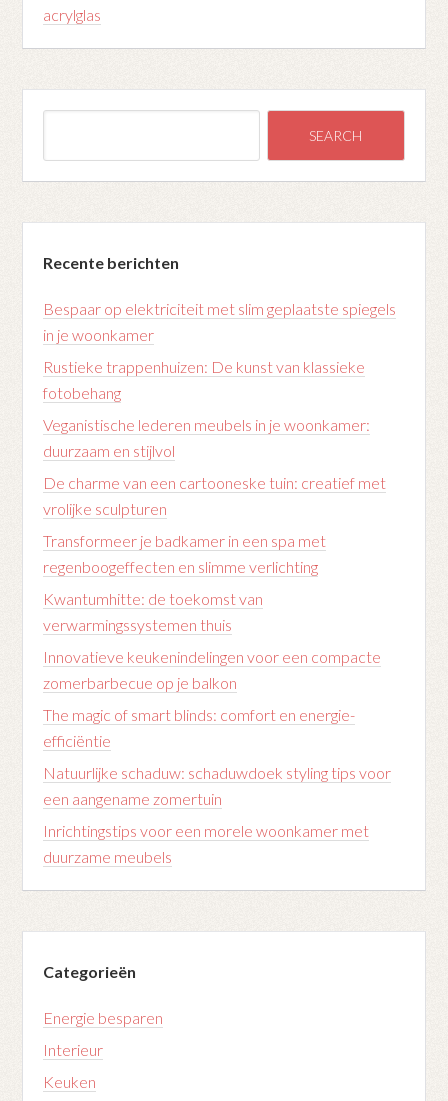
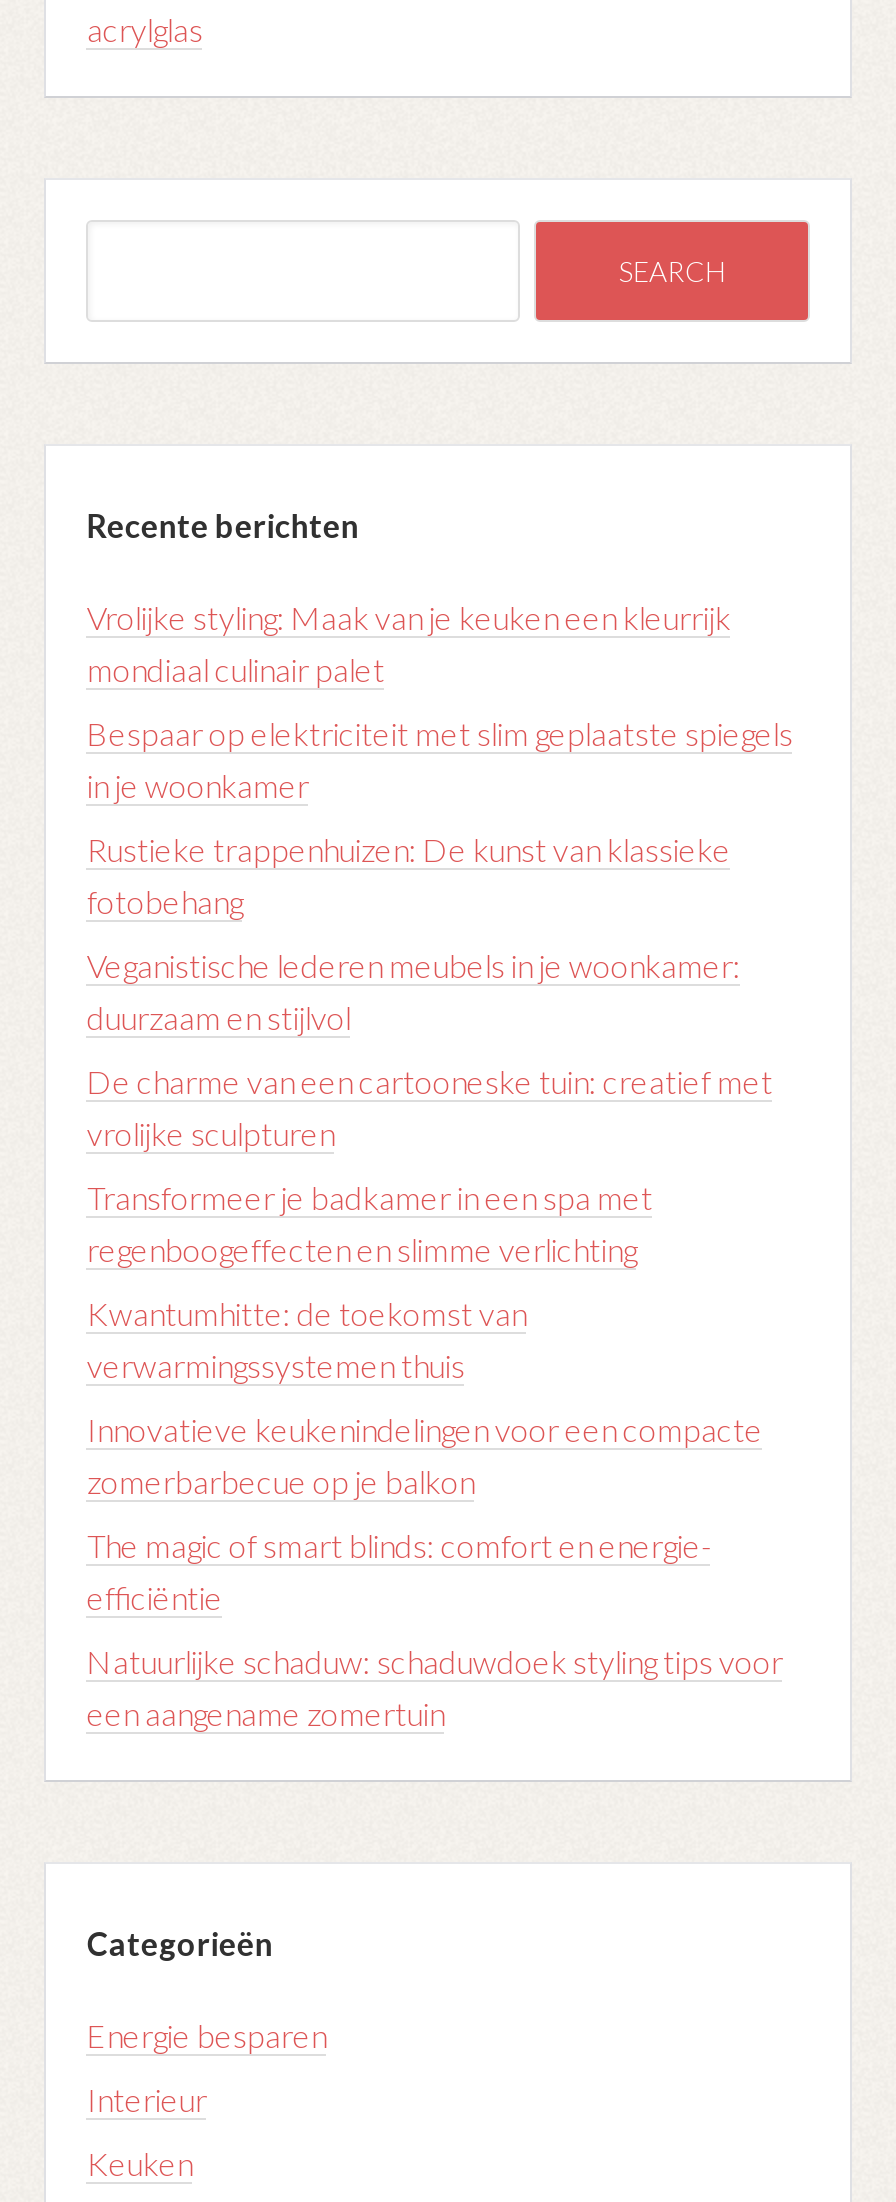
none -> [87,598,731,688] Vrolijke styling: Maak van je keuken een kleurrijk | mondiaal culinair palet
moved [43,299,396,808] -> [87,714,793,1732]: Bespaar op elektriciteit met slim geplaatste spiegels | in je woonkamer | Rustieke trappenhuizen: De kunst van klassieke | ... | Natuurlijke schaduw: schaduwdoek styling tips voor | een aangename zomertuin
[43,821,369,866] Inrichtingstips voor een morele woonkamer met | duurzame meubels -> none

